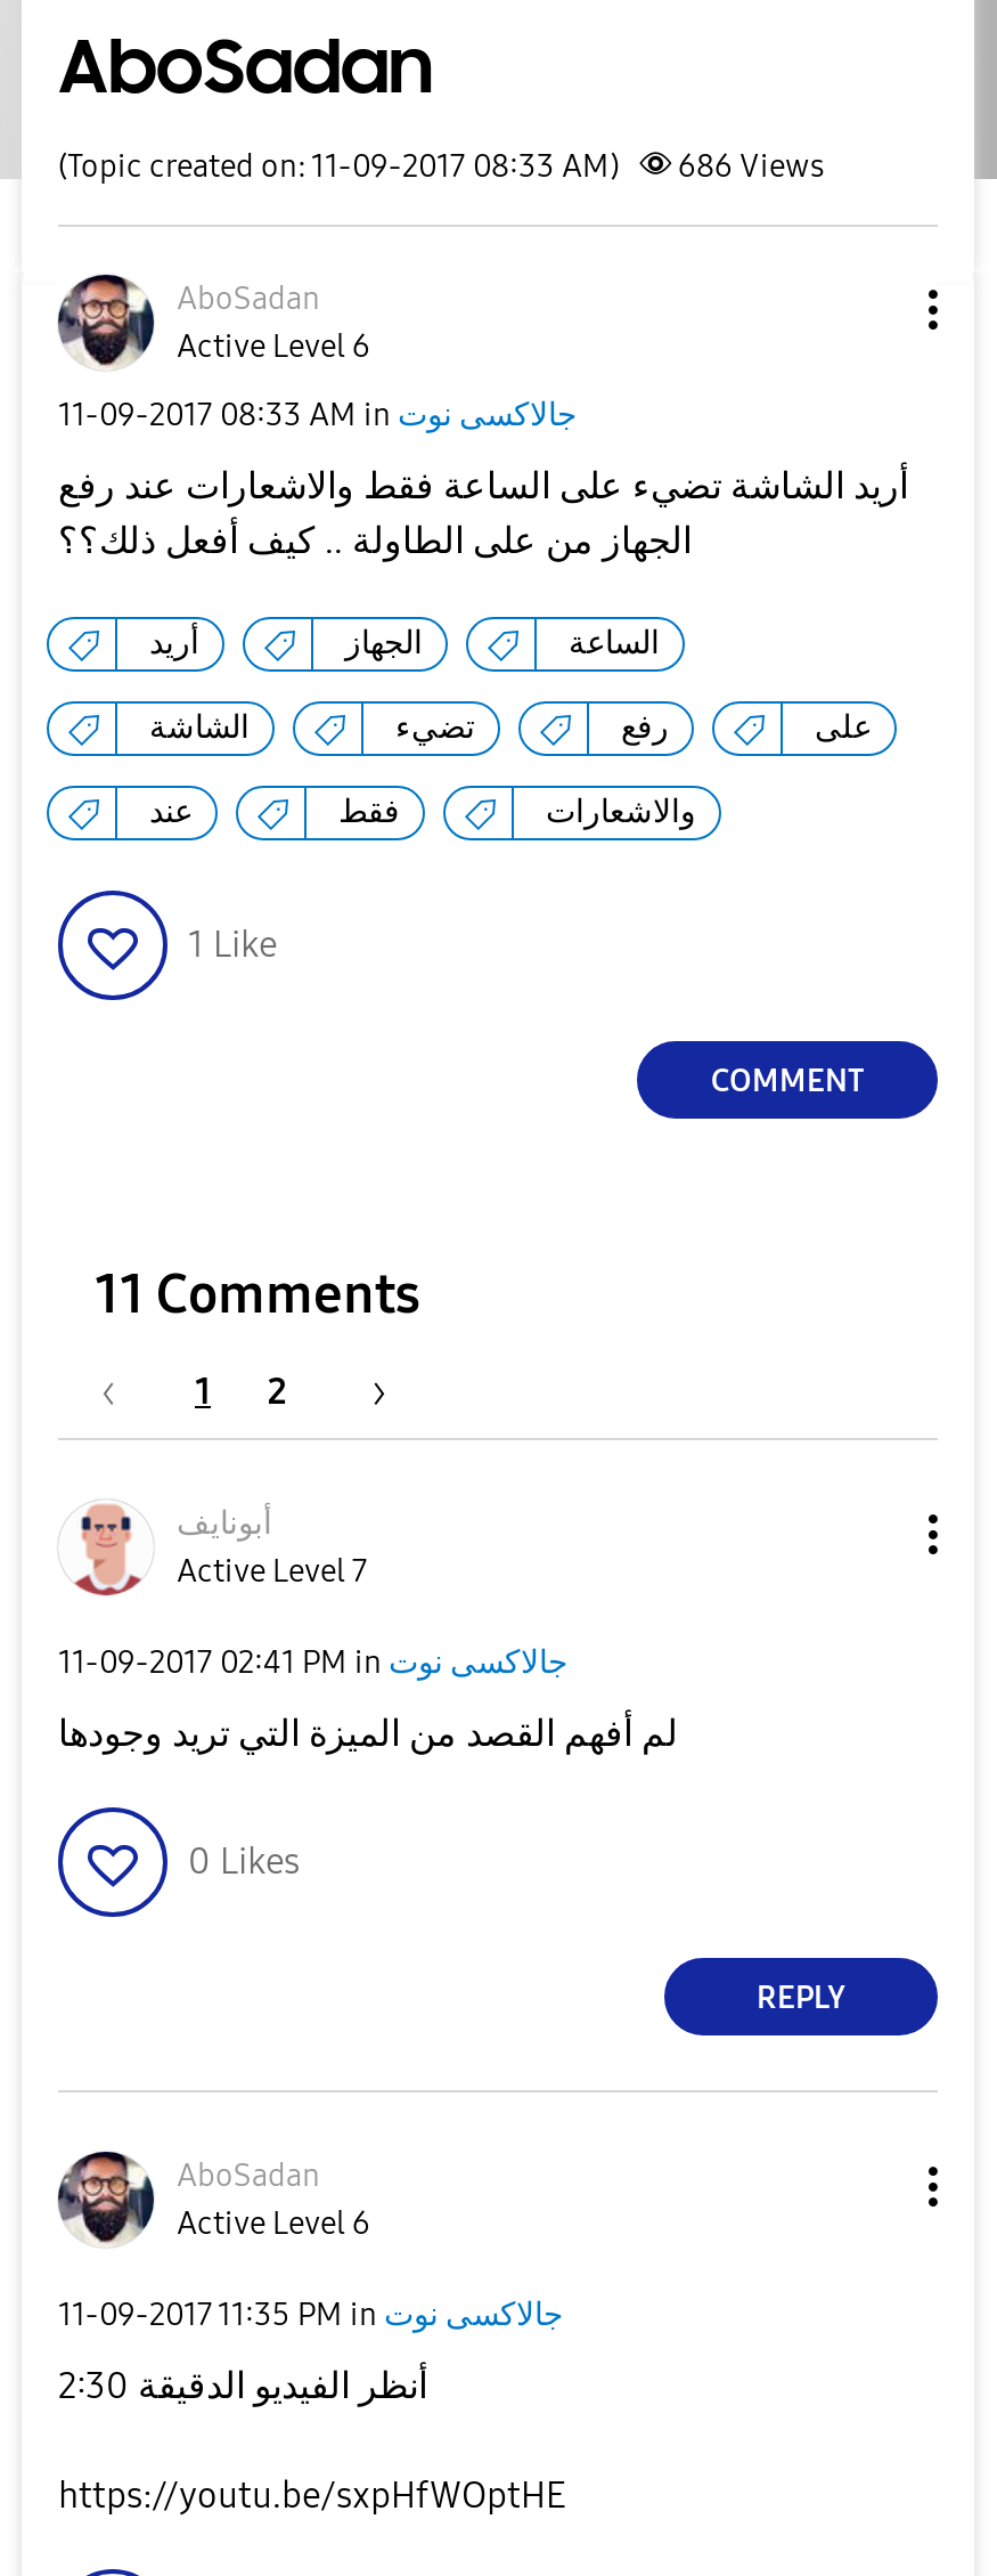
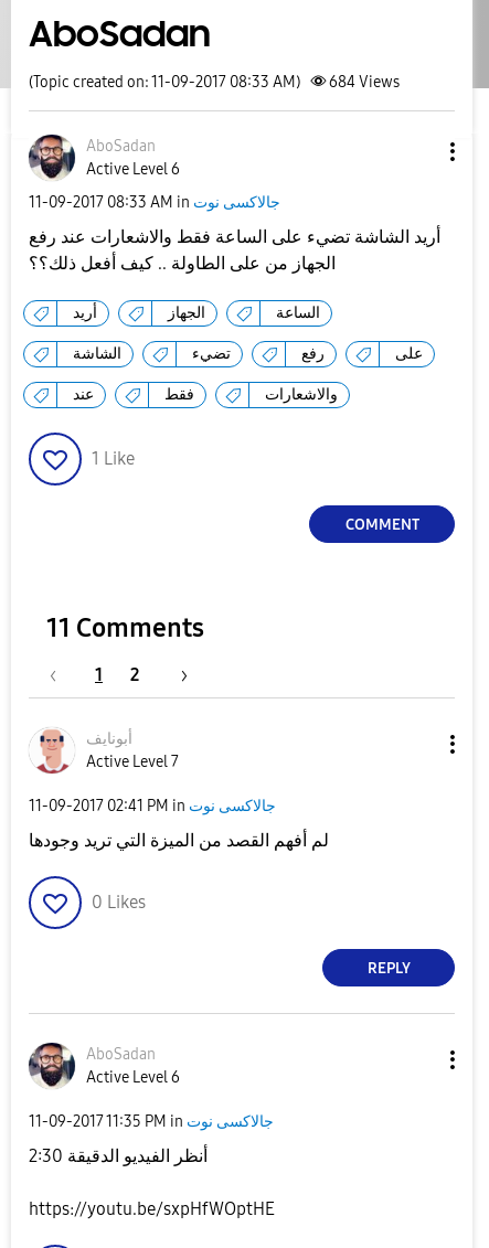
[58,147,824,186] (Topic created on: 11-09-2017 08:33 AM) 686 Views -> [29,73,400,92] (Topic created on: 11-09-2017 08:33 AM) 684 Views

